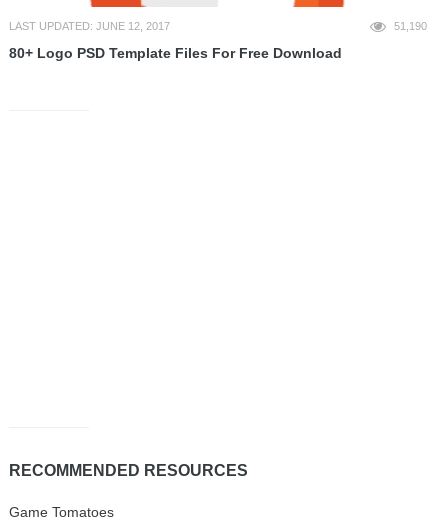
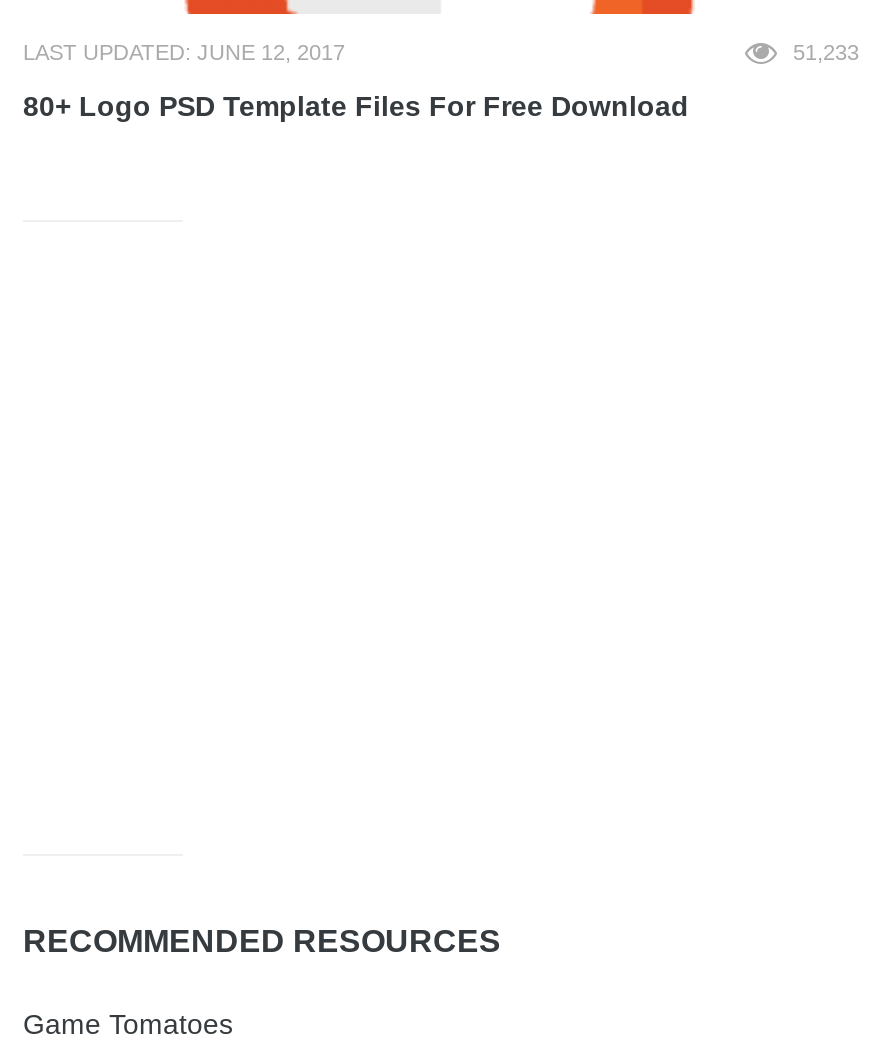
[391,20,427,32] 51,190 -> [787,39,859,63] 51,233

